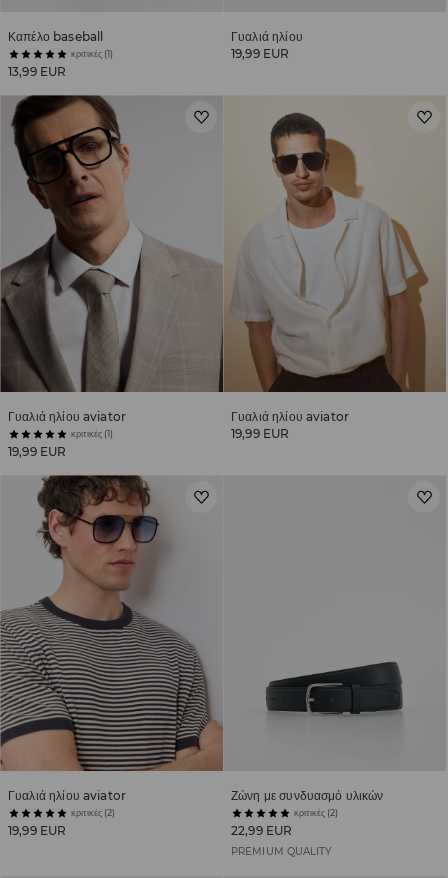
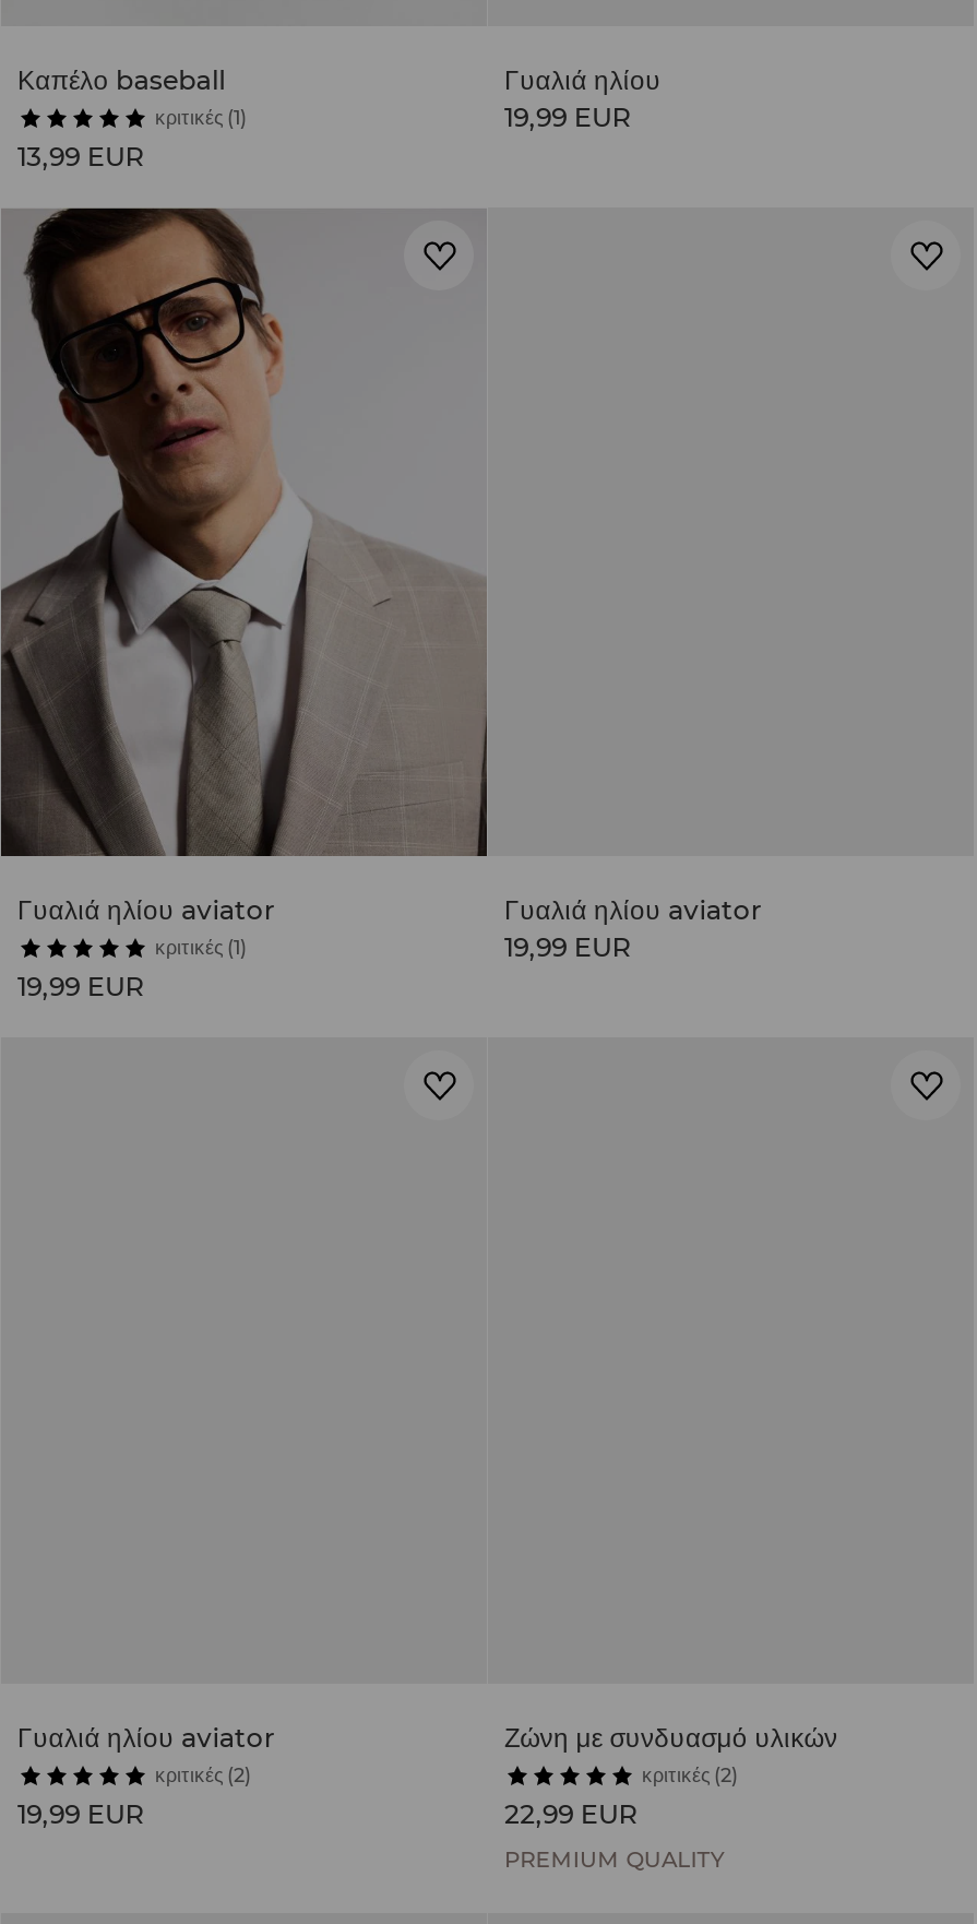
[223,111,445,393] [image] -> none
[3,474,224,772] [image] -> none
[265,661,404,729] [image] -> none

